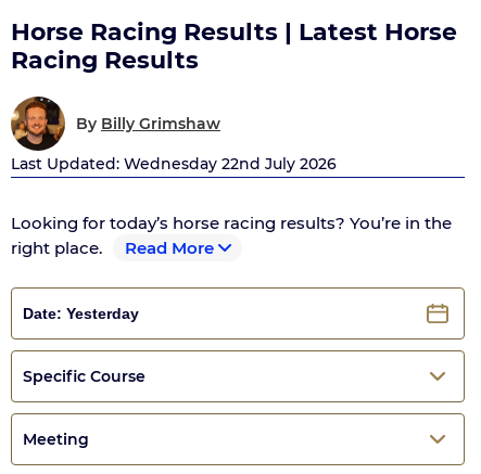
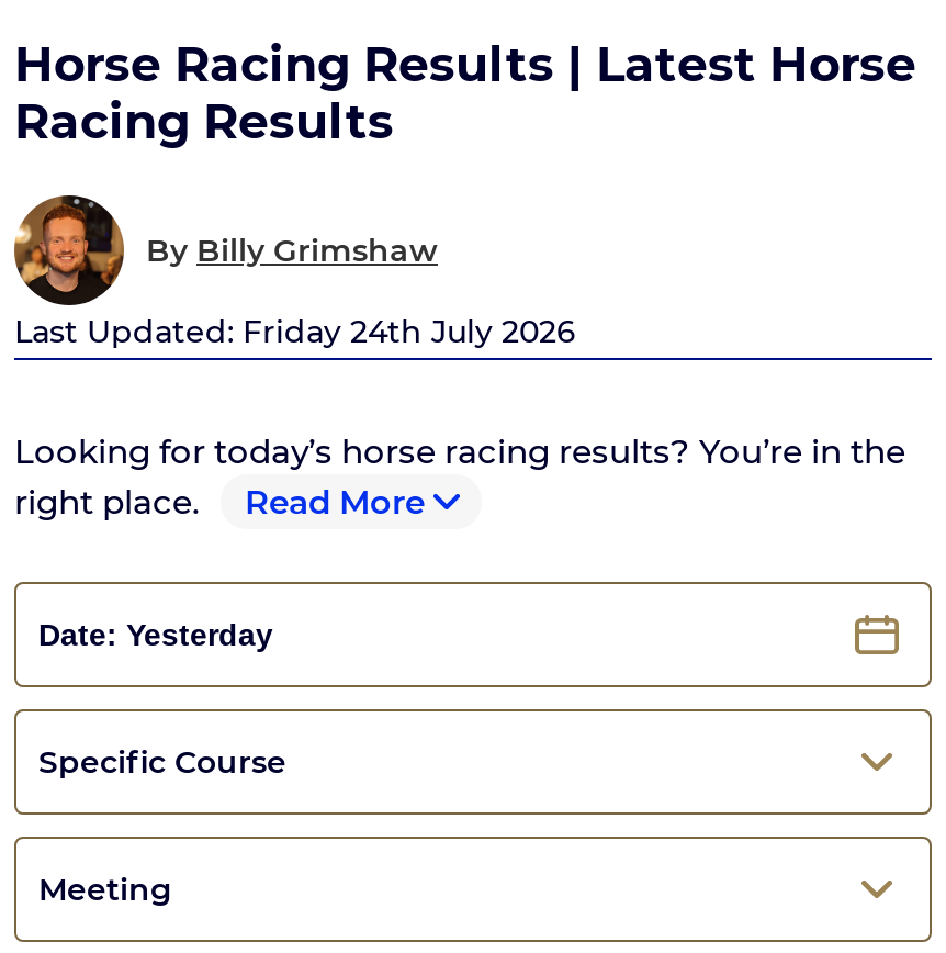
[11,154,337,174] Last Updated: Wednesday 22nd July 2026 -> [14,312,576,351] Last Updated: Friday 24th July 2026

